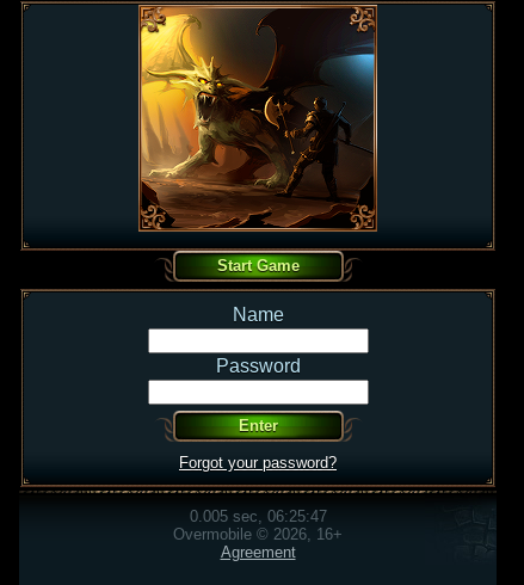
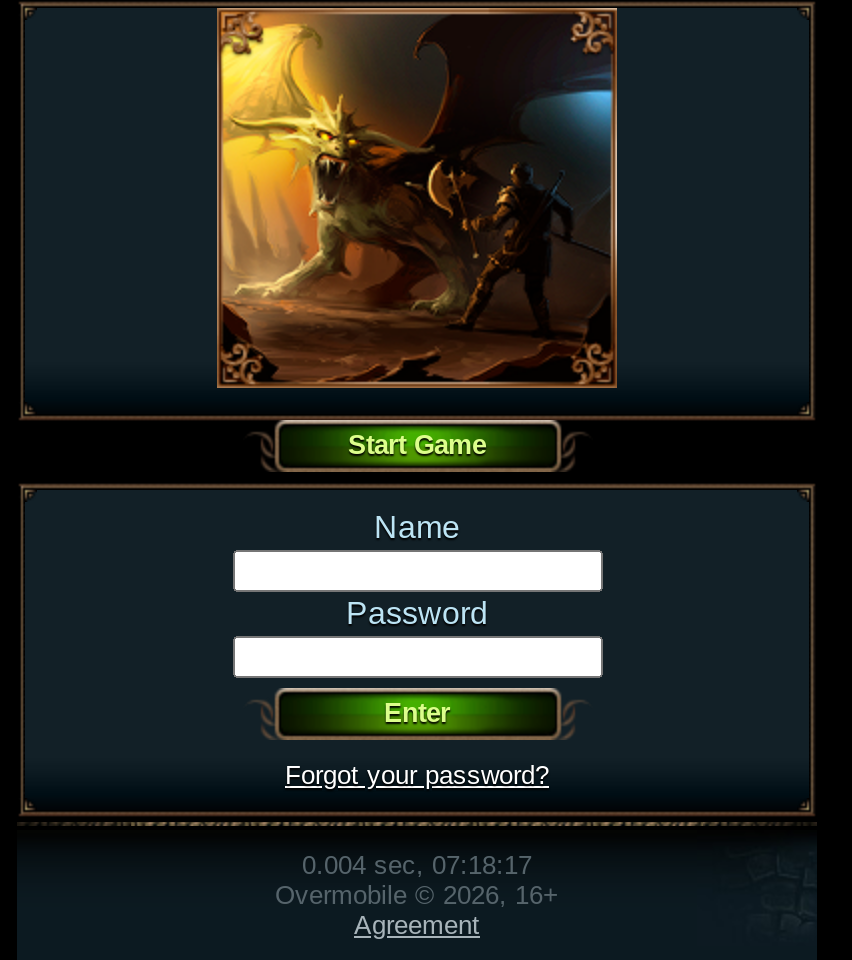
[189,507,326,525] 0.005 sec, 06:25:47 -> [302,849,532,879] 0.004 sec, 07:18:17

